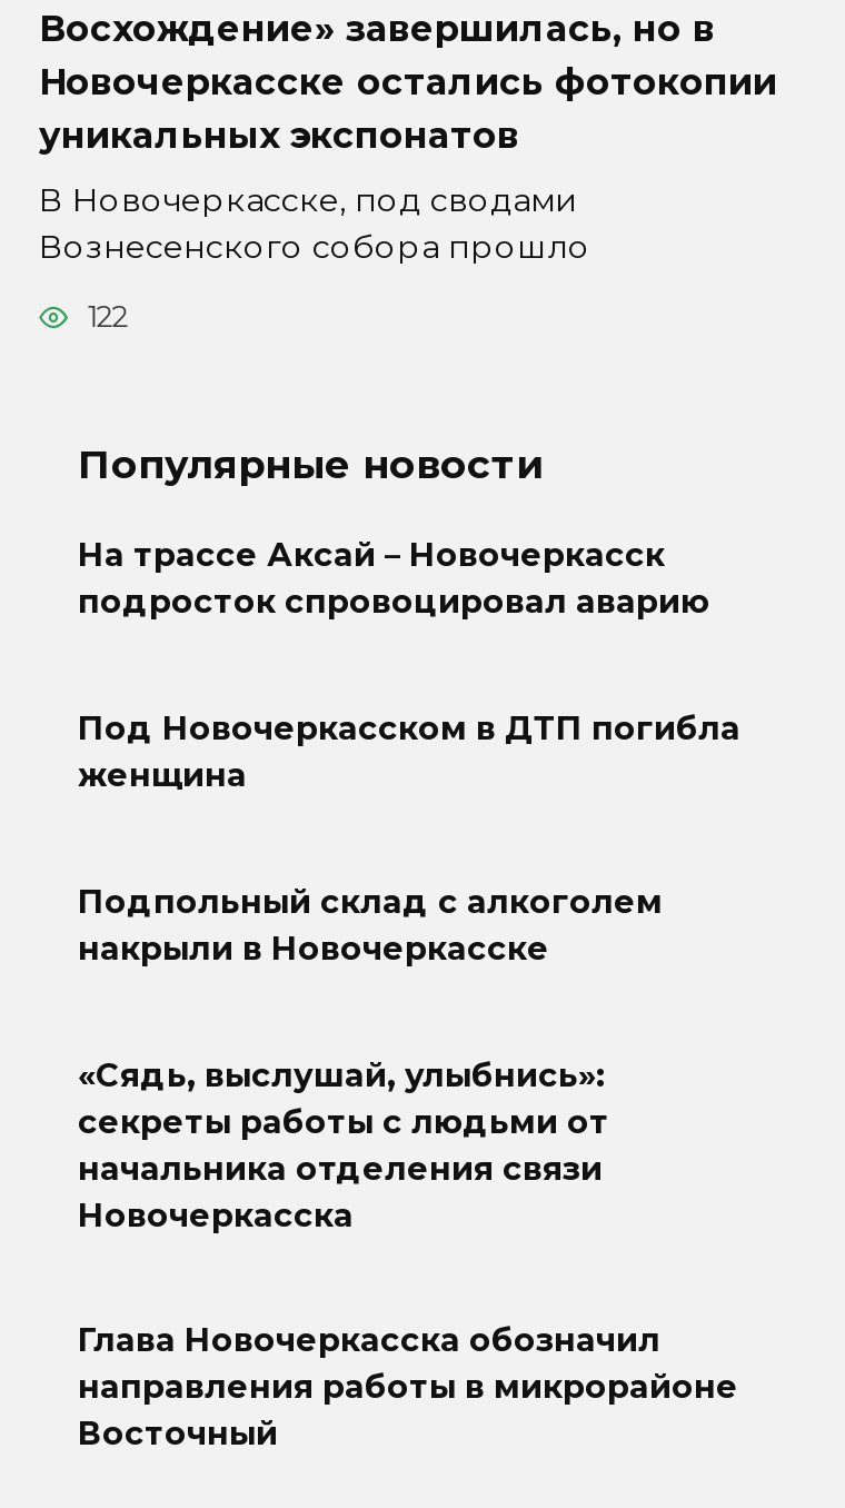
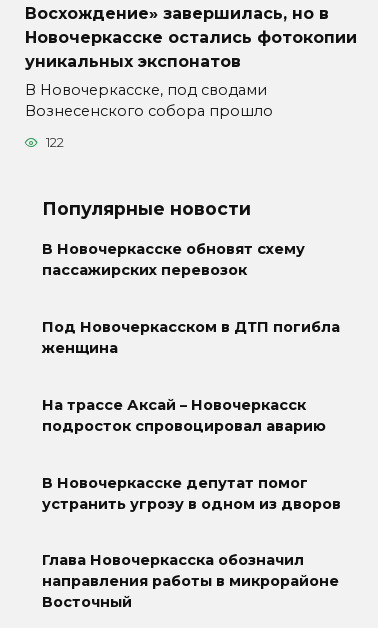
none -> [42,241,305,280] В Новочеркасске обновят схему | пассажирских перевозок
moved [78,536,709,622] -> [42,396,326,435]: На трассе Аксай – Новочеркасск | подросток спровоцировал аварию
[78,881,663,968] Подпольный склад с алкоголем | накрыли в Новочеркасске -> none
[78,1054,609,1235] «Сядь, выслушай, улыбнись»: | секреты работы с людьми от | начальника отделения связи | Новочеркасска -> [42,474,341,513] В Новочеркасске депутат помог | устранить угрозу в одном из дворов

